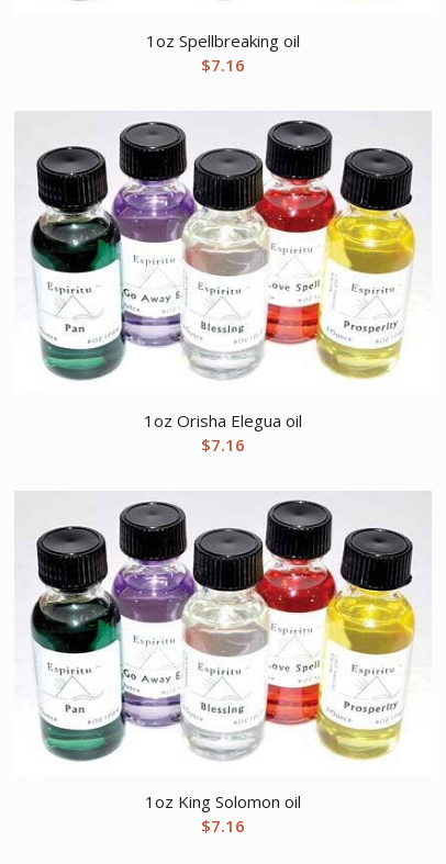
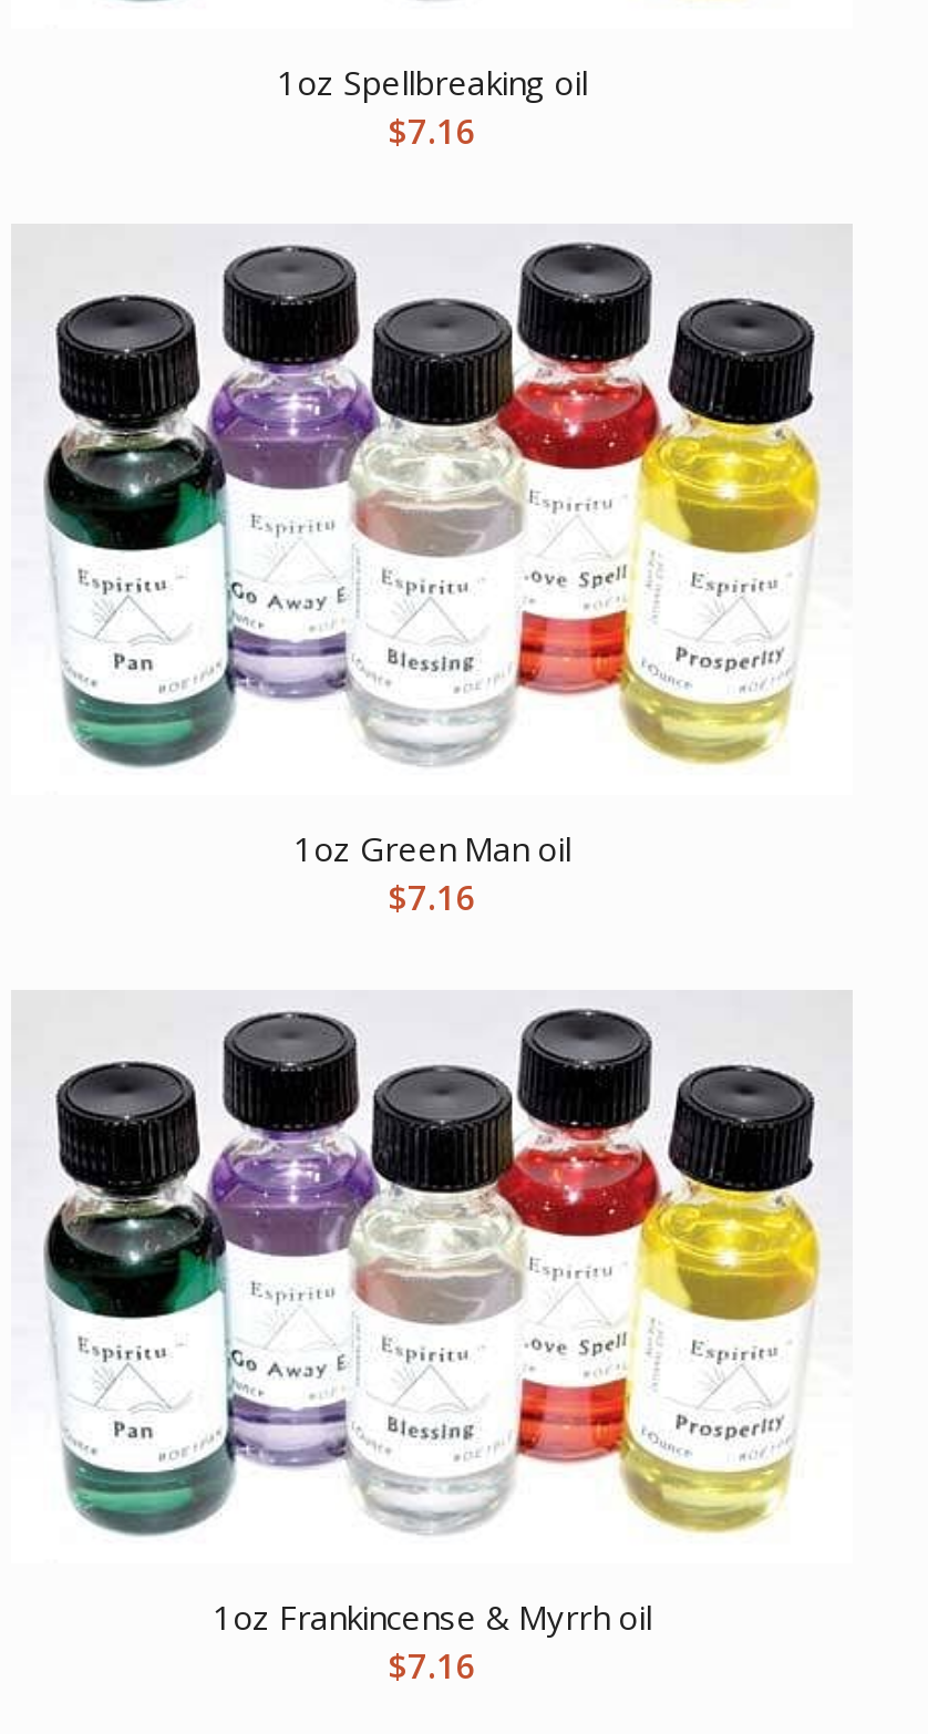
[144,410,302,432] 1oz Orisha Elegua oil -> [293,827,570,871] 1oz Green Man oil
[145,791,301,813] 1oz King Solomon oil -> [213,1595,651,1639] 1oz Frankincense & Myrrh oil

